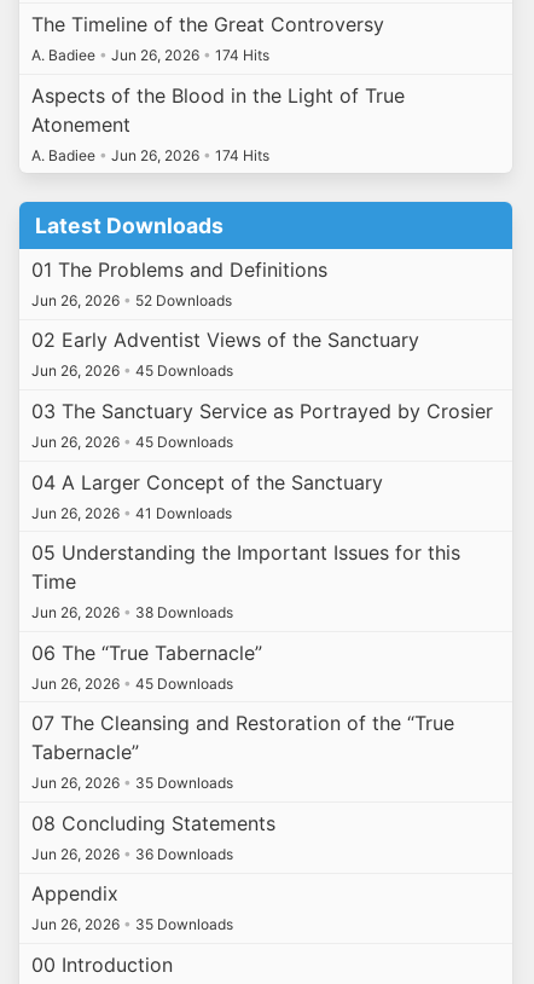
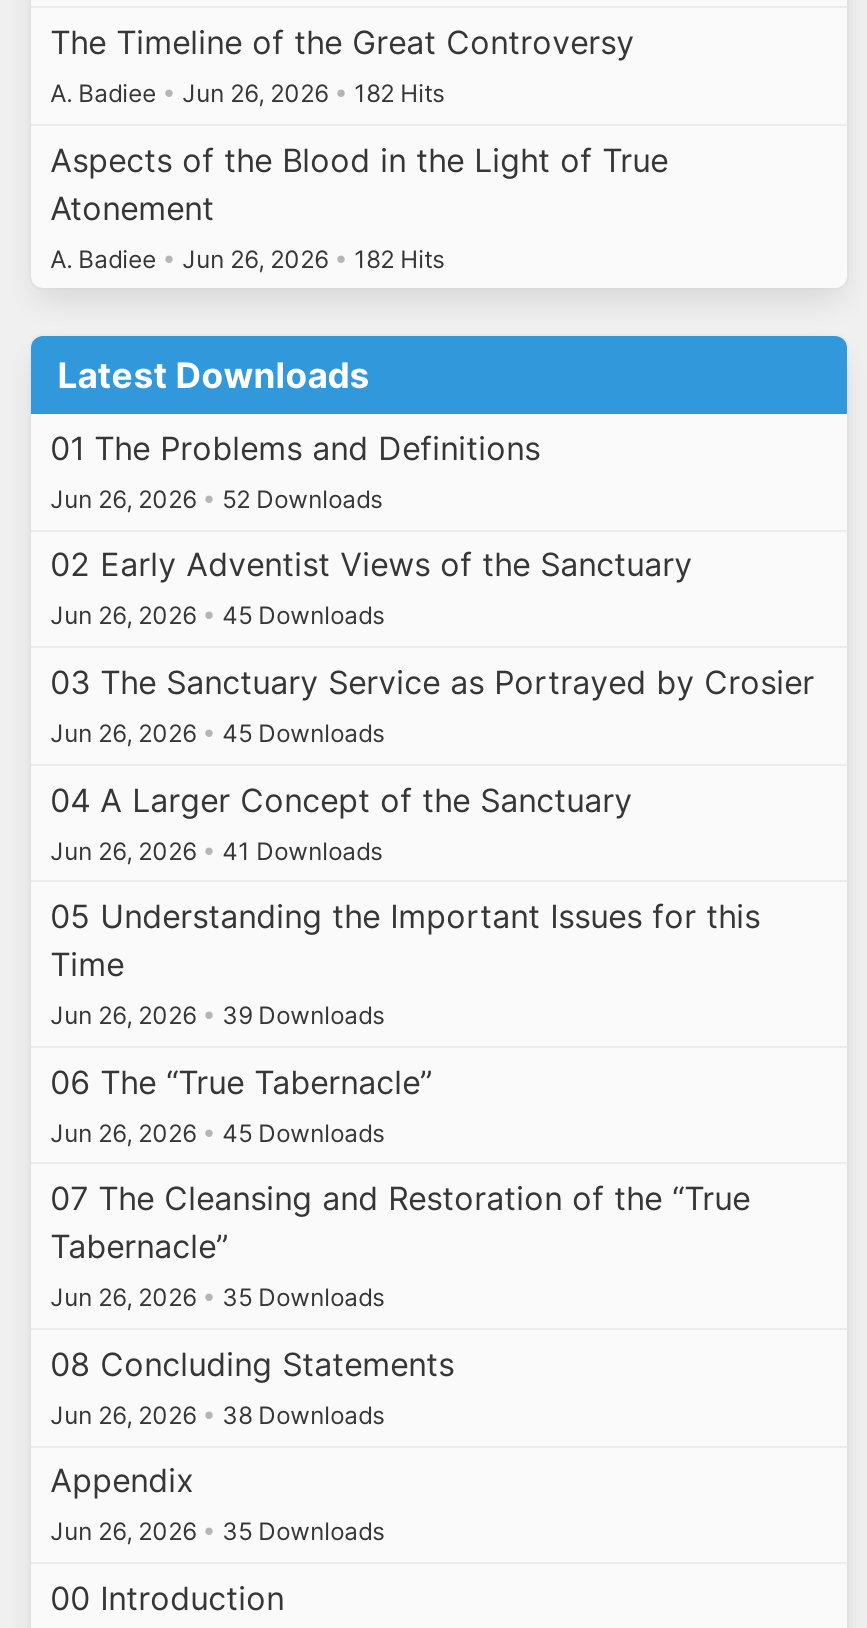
[31,46,269,64] A. Badiee • Jun 26, 2026 • 174 Hits -> [50,78,444,108] A. Badiee • Jun 26, 2026 • 182 Hits
[31,146,269,164] A. Badiee • Jun 26, 2026 • 174 Hits -> [50,243,444,273] A. Badiee • Jun 26, 2026 • 182 Hits
none -> [50,1000,384,1030] Jun 26, 2026 • 39 Downloads
moved [31,603,233,621] -> [50,1400,384,1430]: Jun 26, 2026 • 38 Downloads
[31,845,233,863] Jun 26, 2026 • 36 Downloads -> none

